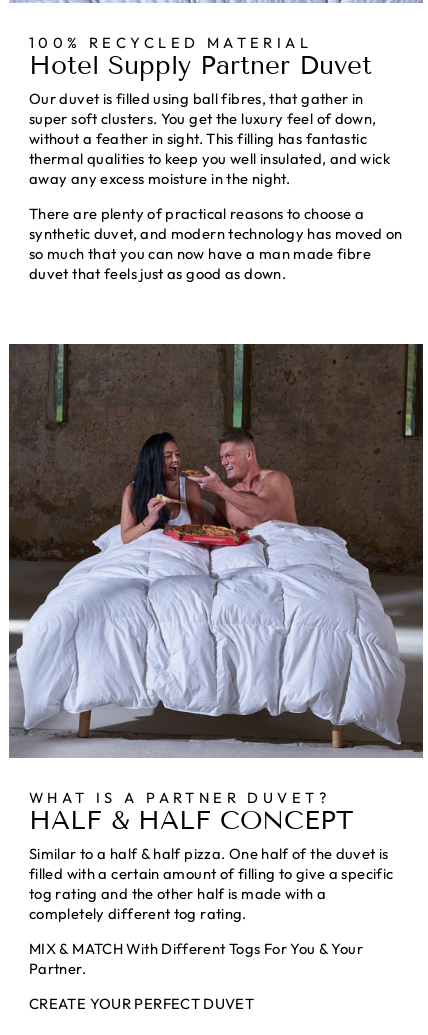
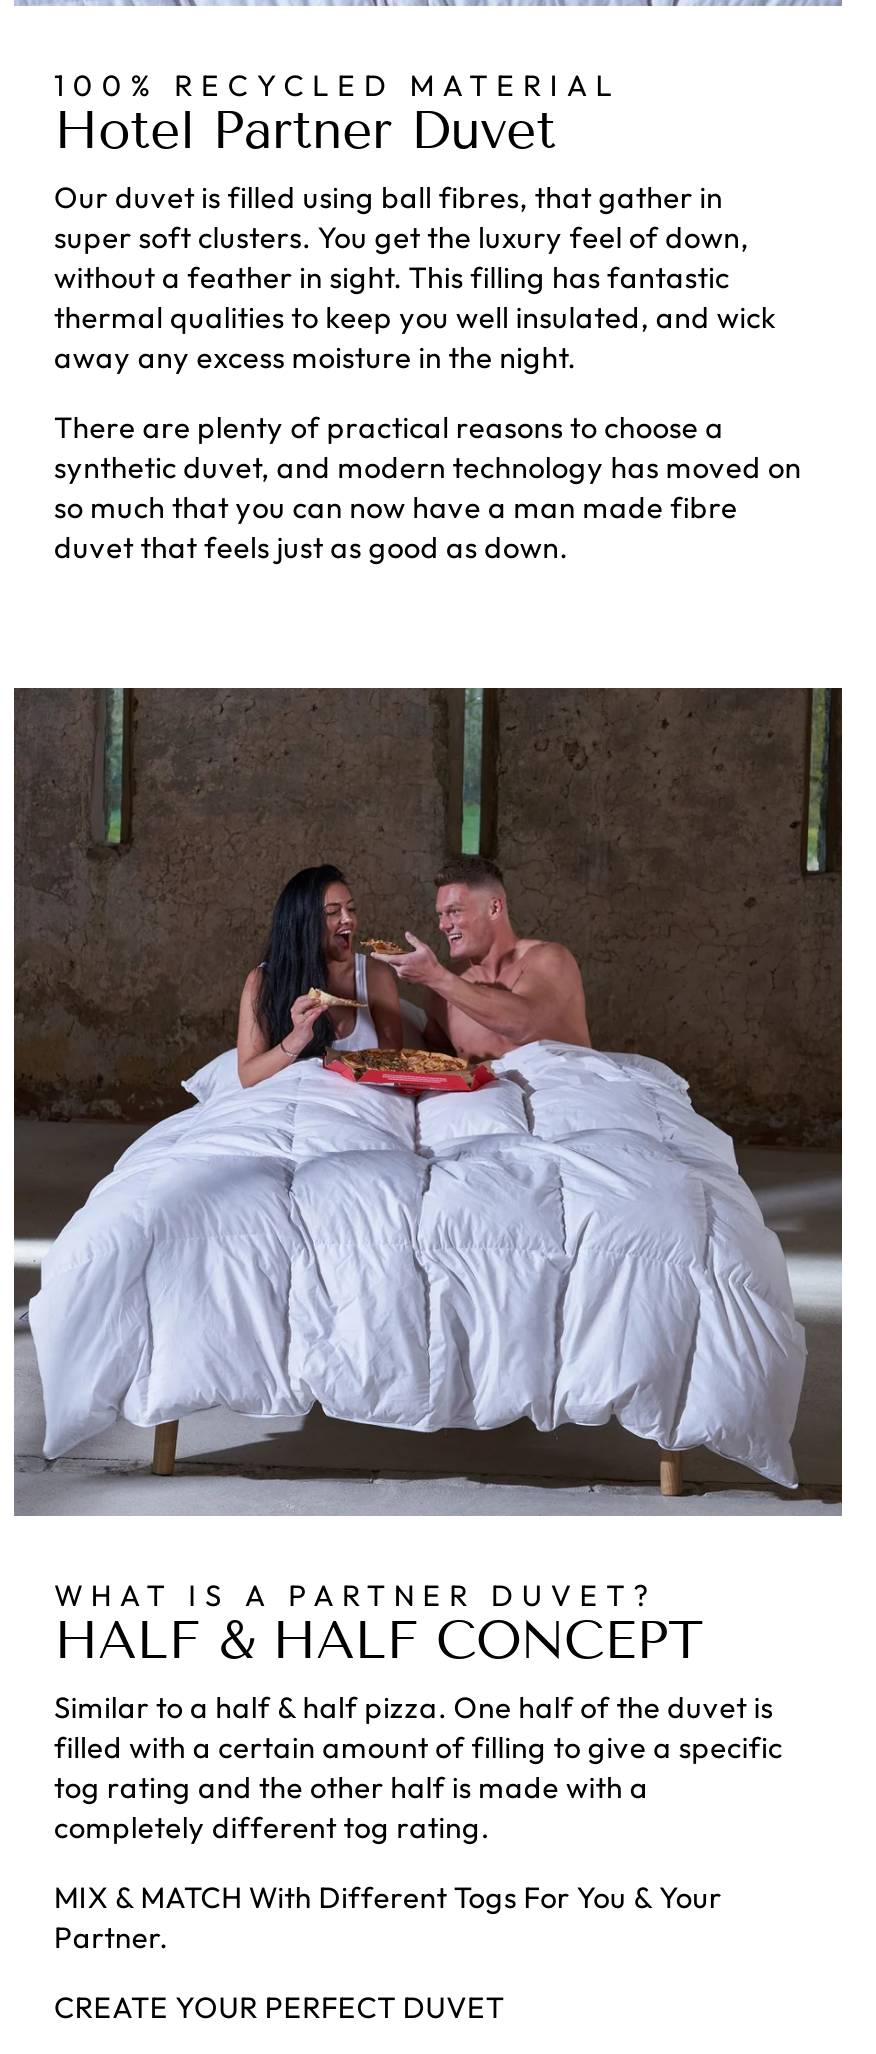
[29,50,372,81] Hotel Supply Partner Duvet -> [54,101,556,163] Hotel Partner Duvet

